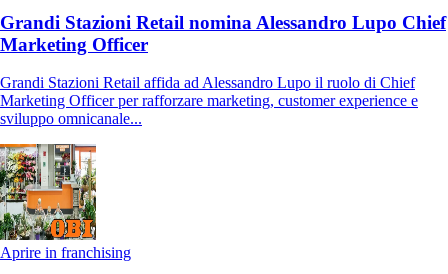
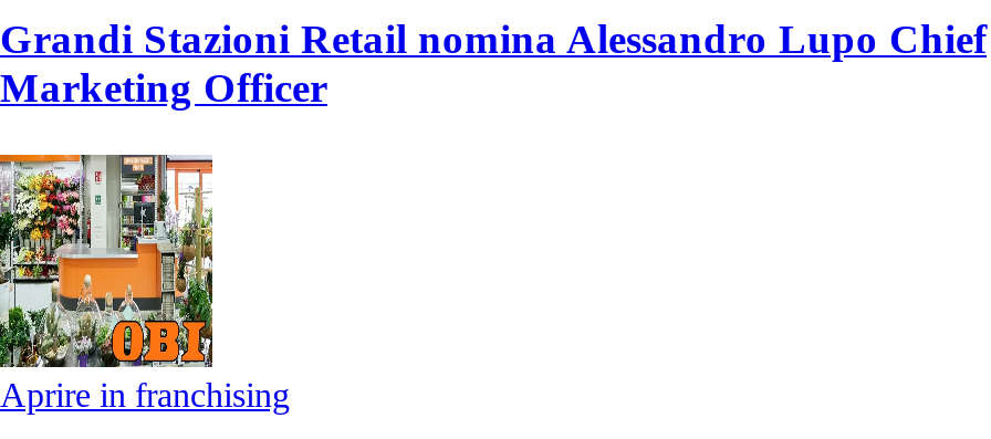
[0,74,418,127] Grandi Stazioni Retail affida ad Alessandro Lupo il ruolo di Chief | Marketing Officer per rafforzare marketing, customer experience e | sviluppo omnicanale... -> none

